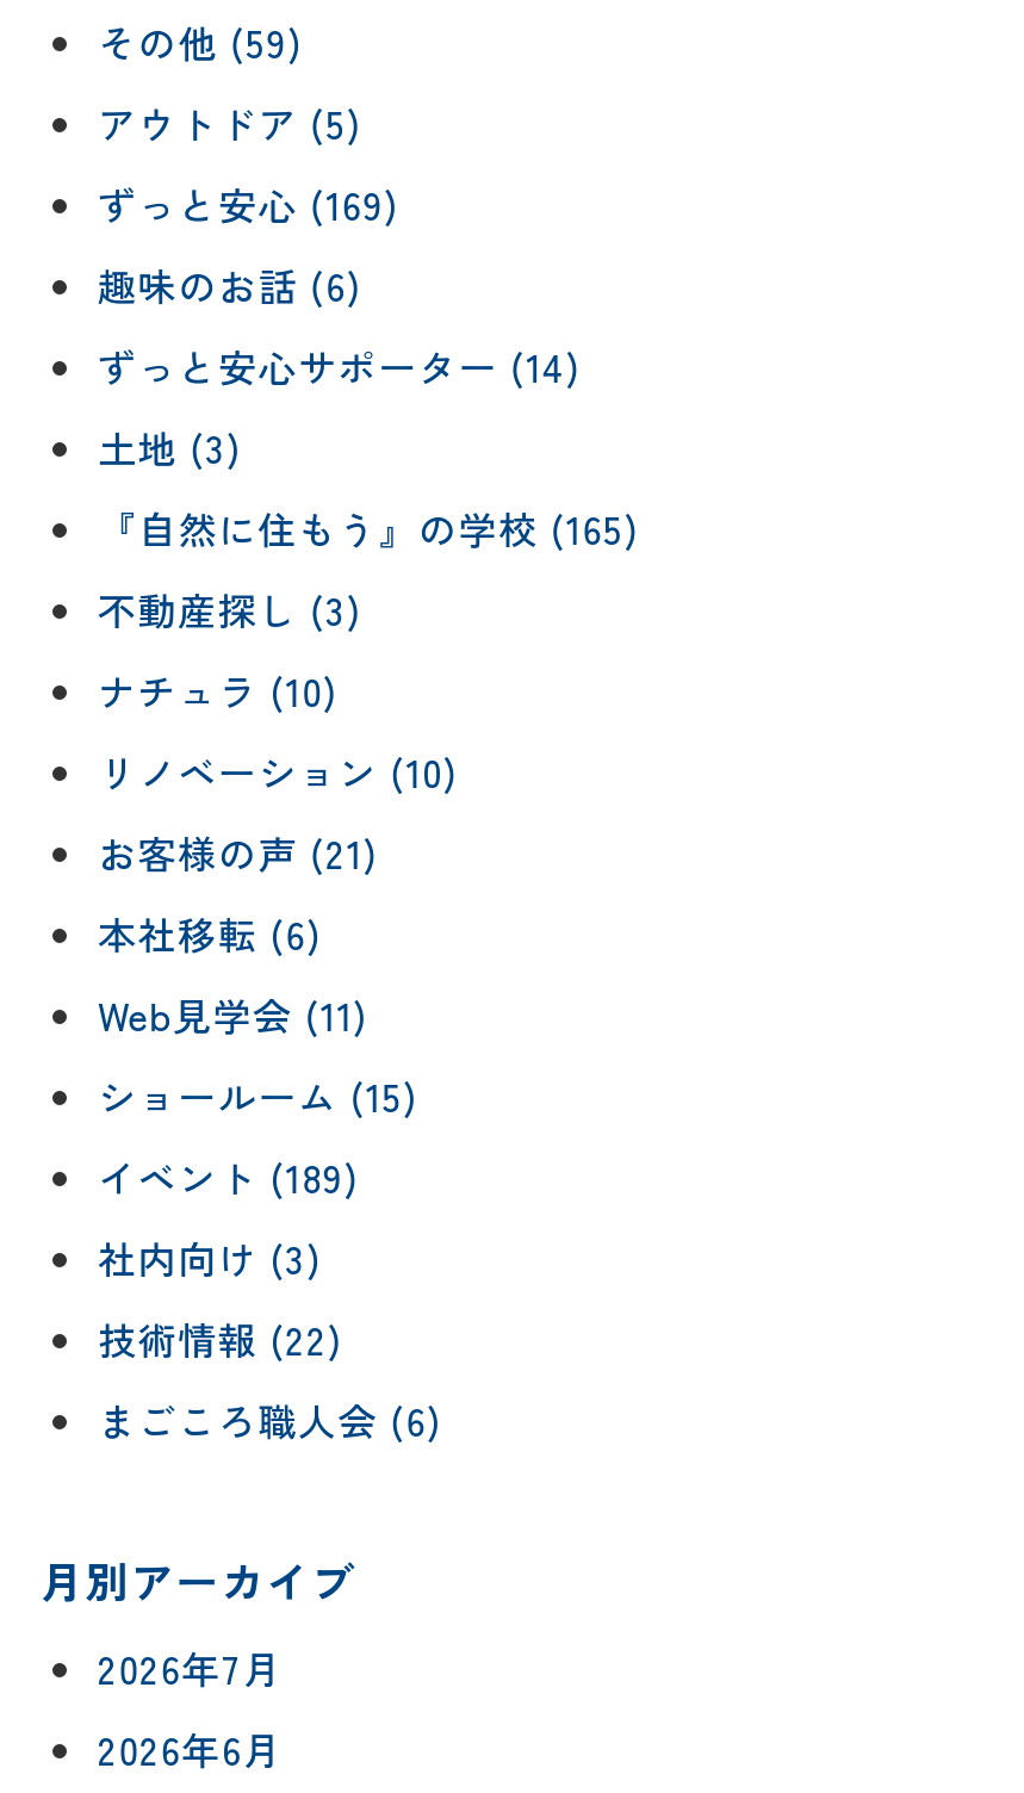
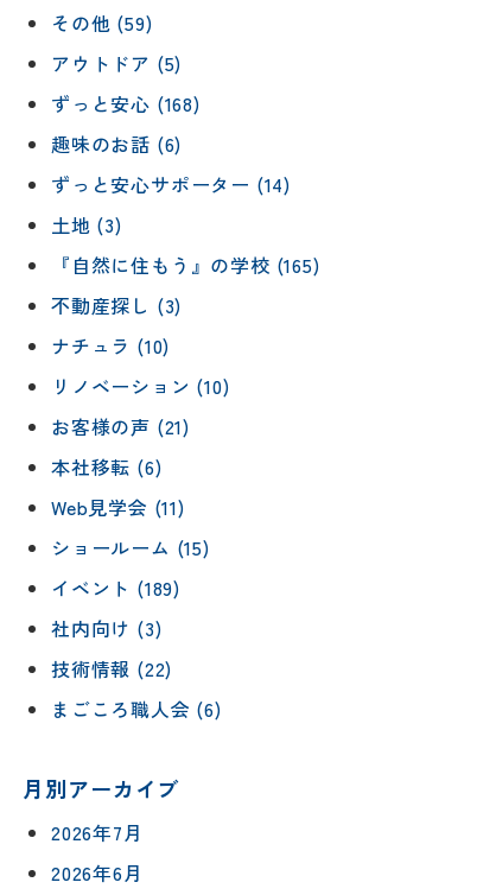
[98,175,398,232] ずっと安心 (169) -> [51,89,200,118] ずっと安心 (168)

